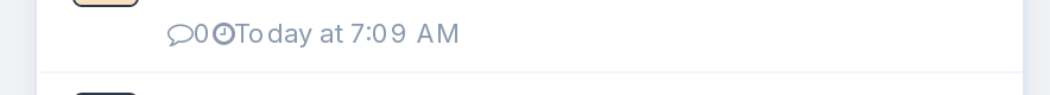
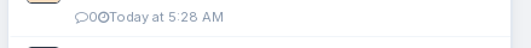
[194,17,460,50] 0 Today at 7:09 AM -> [88,8,224,25] 0 Today at 5:28 AM

